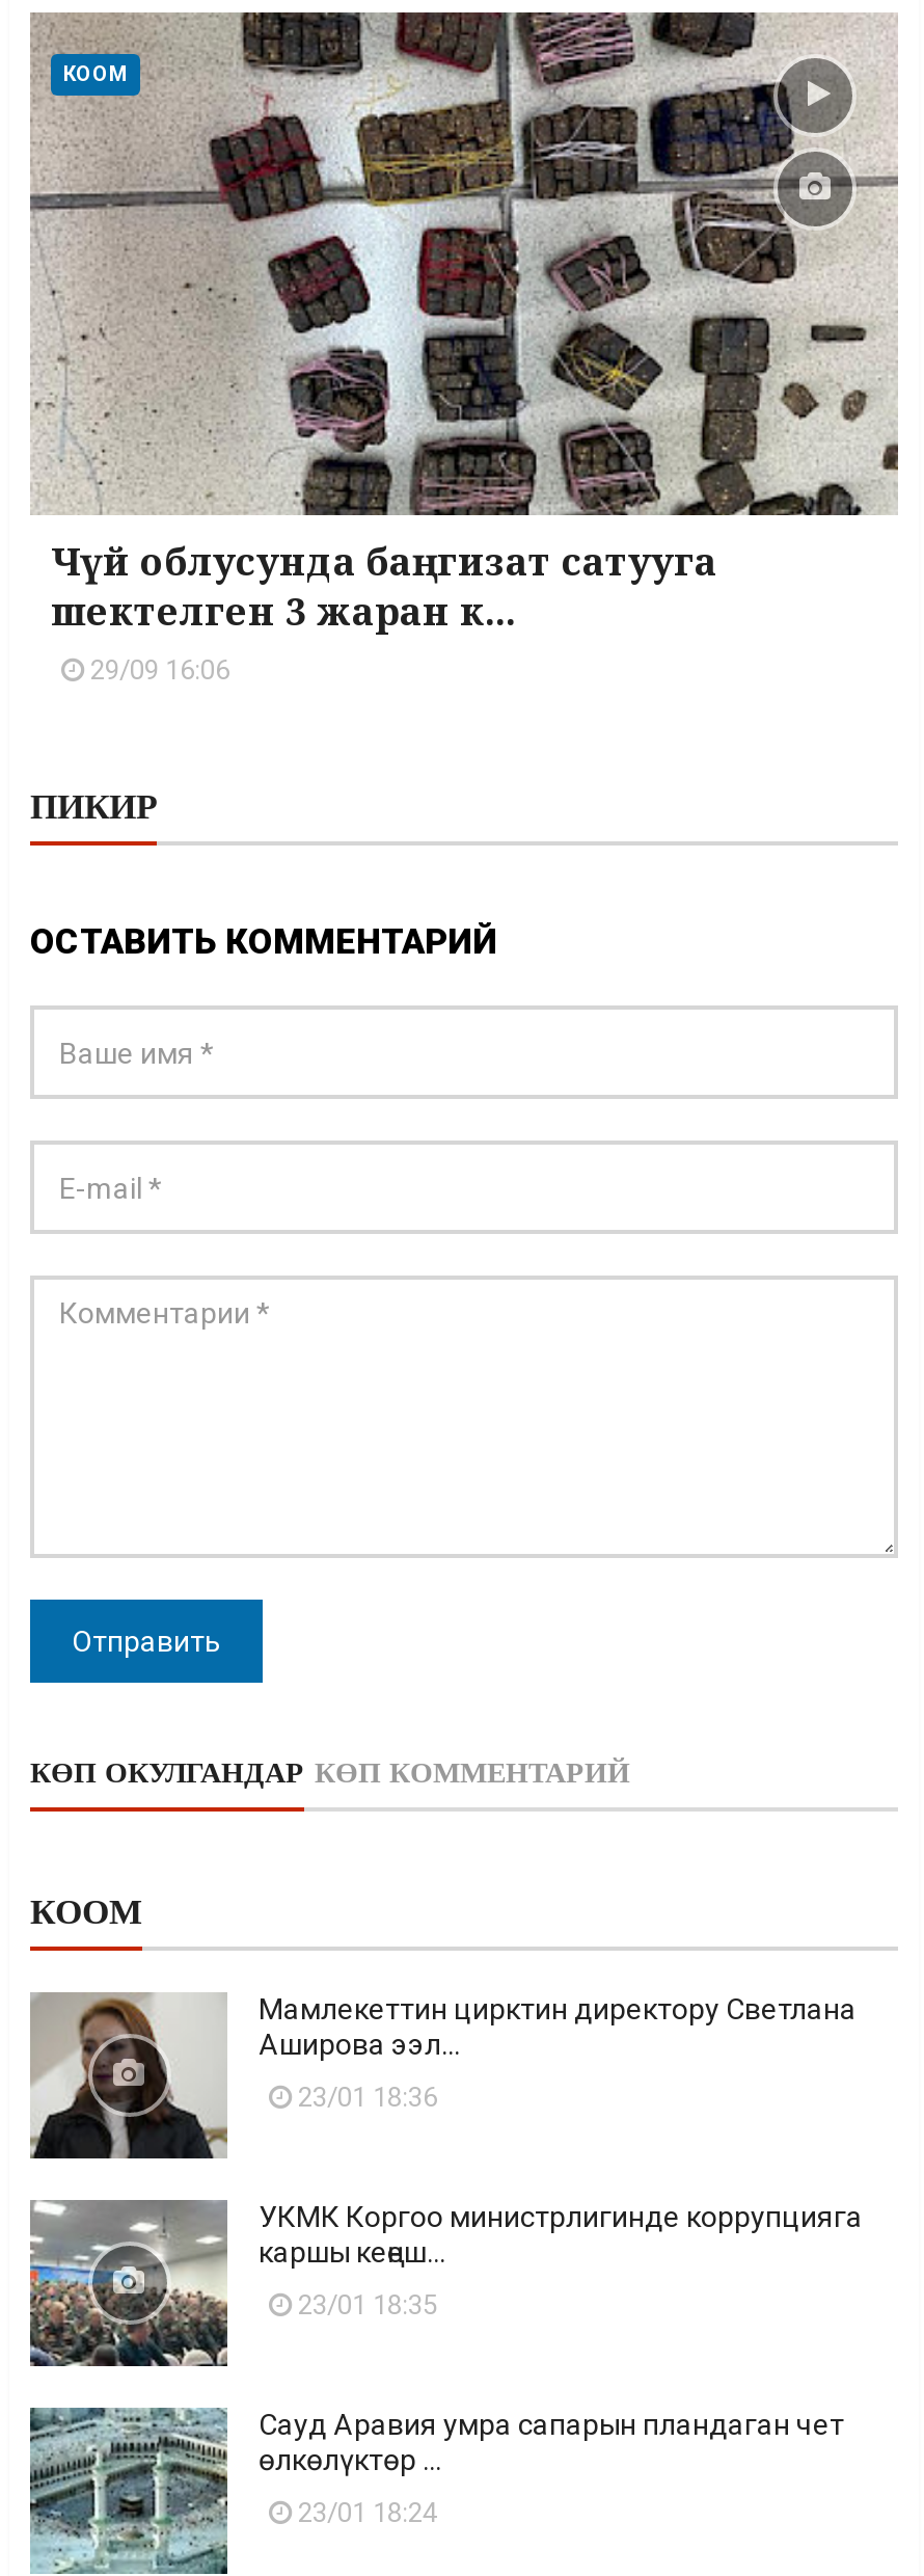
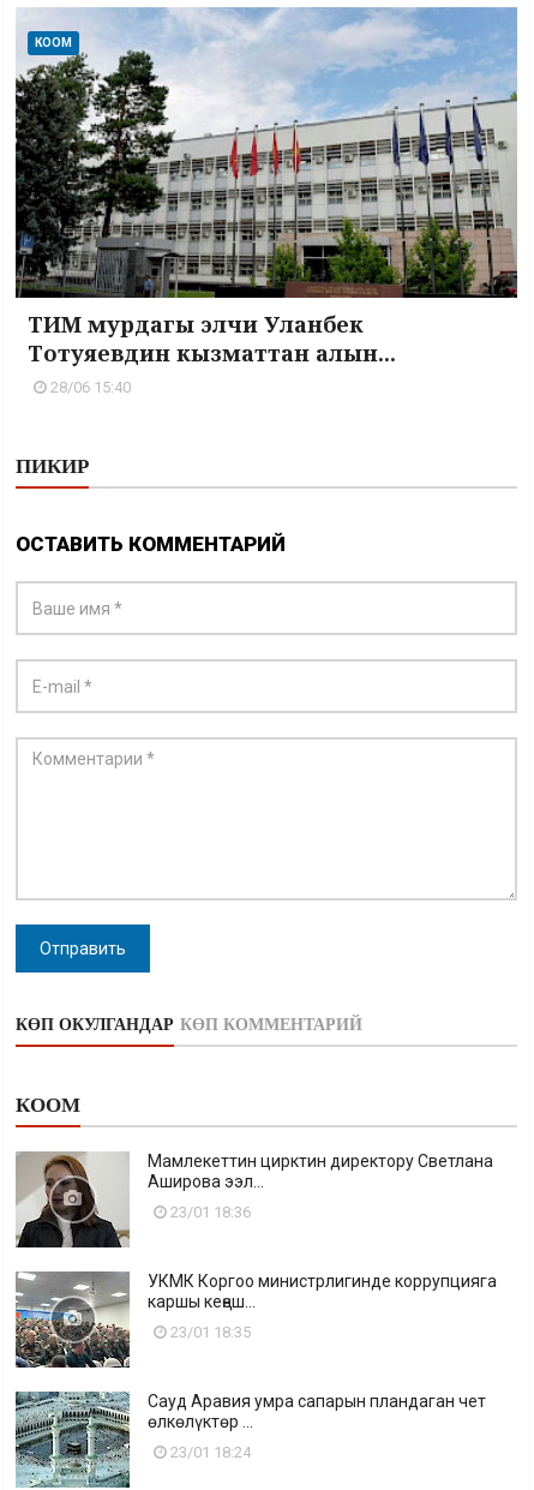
[30,10,898,686] [image] | Чүй облусунда баңгизат сатууга | шектелген 3 жаран к... | 29/09 16:06 -> [14,7,518,396] [image] | ТИМ мурдагы элчи Уланбек | Тотуяевдин кызматтан алын... | 28/06 15:40

